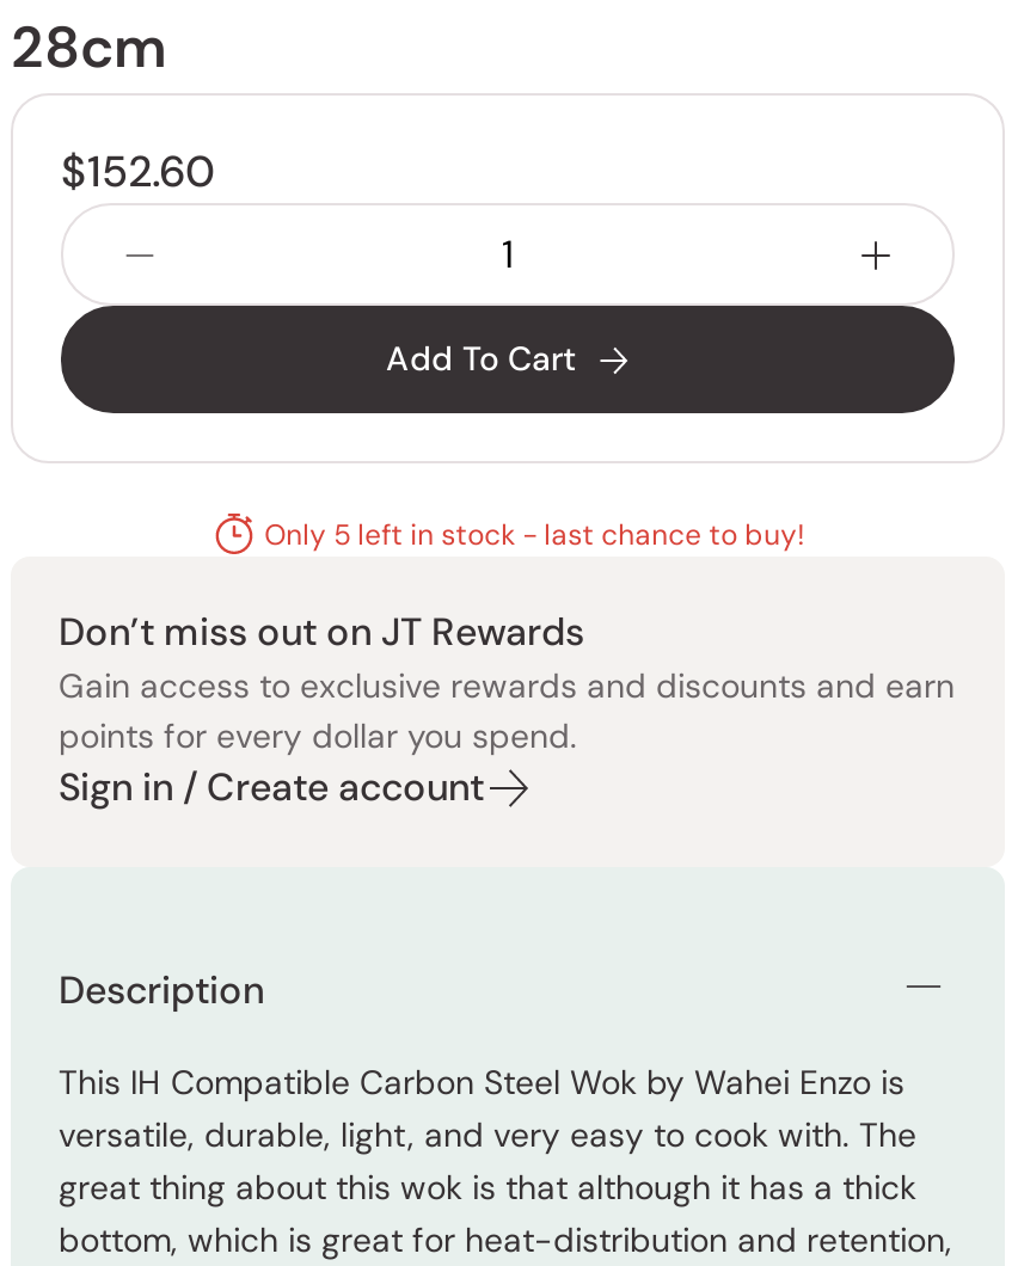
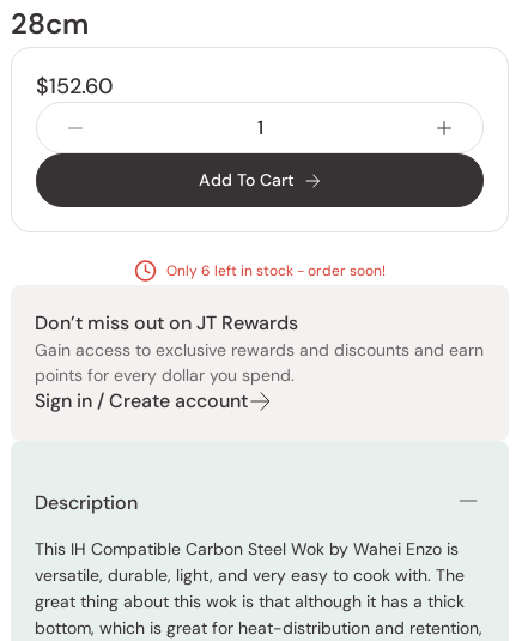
[257,515,804,553] Only 5 left in stock - last chance to buy! -> [163,261,386,280] Only 6 left in stock - order soon!

